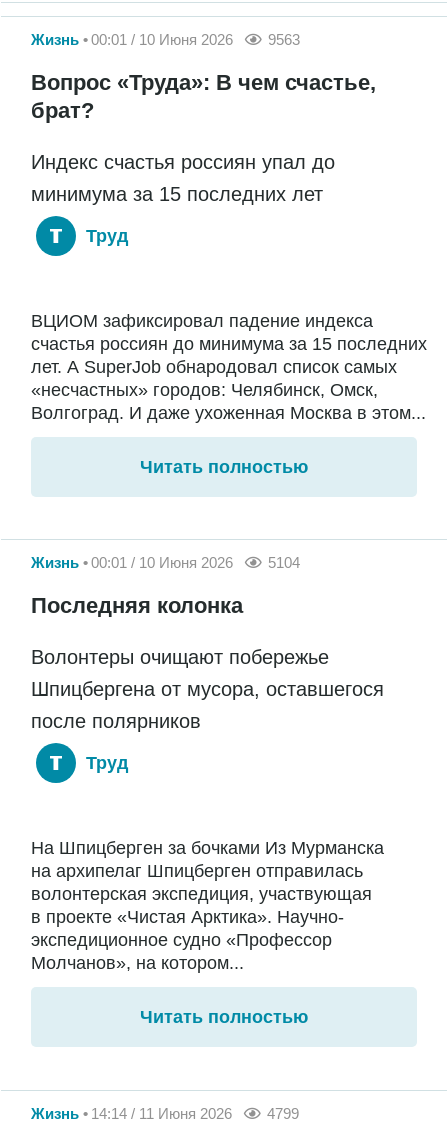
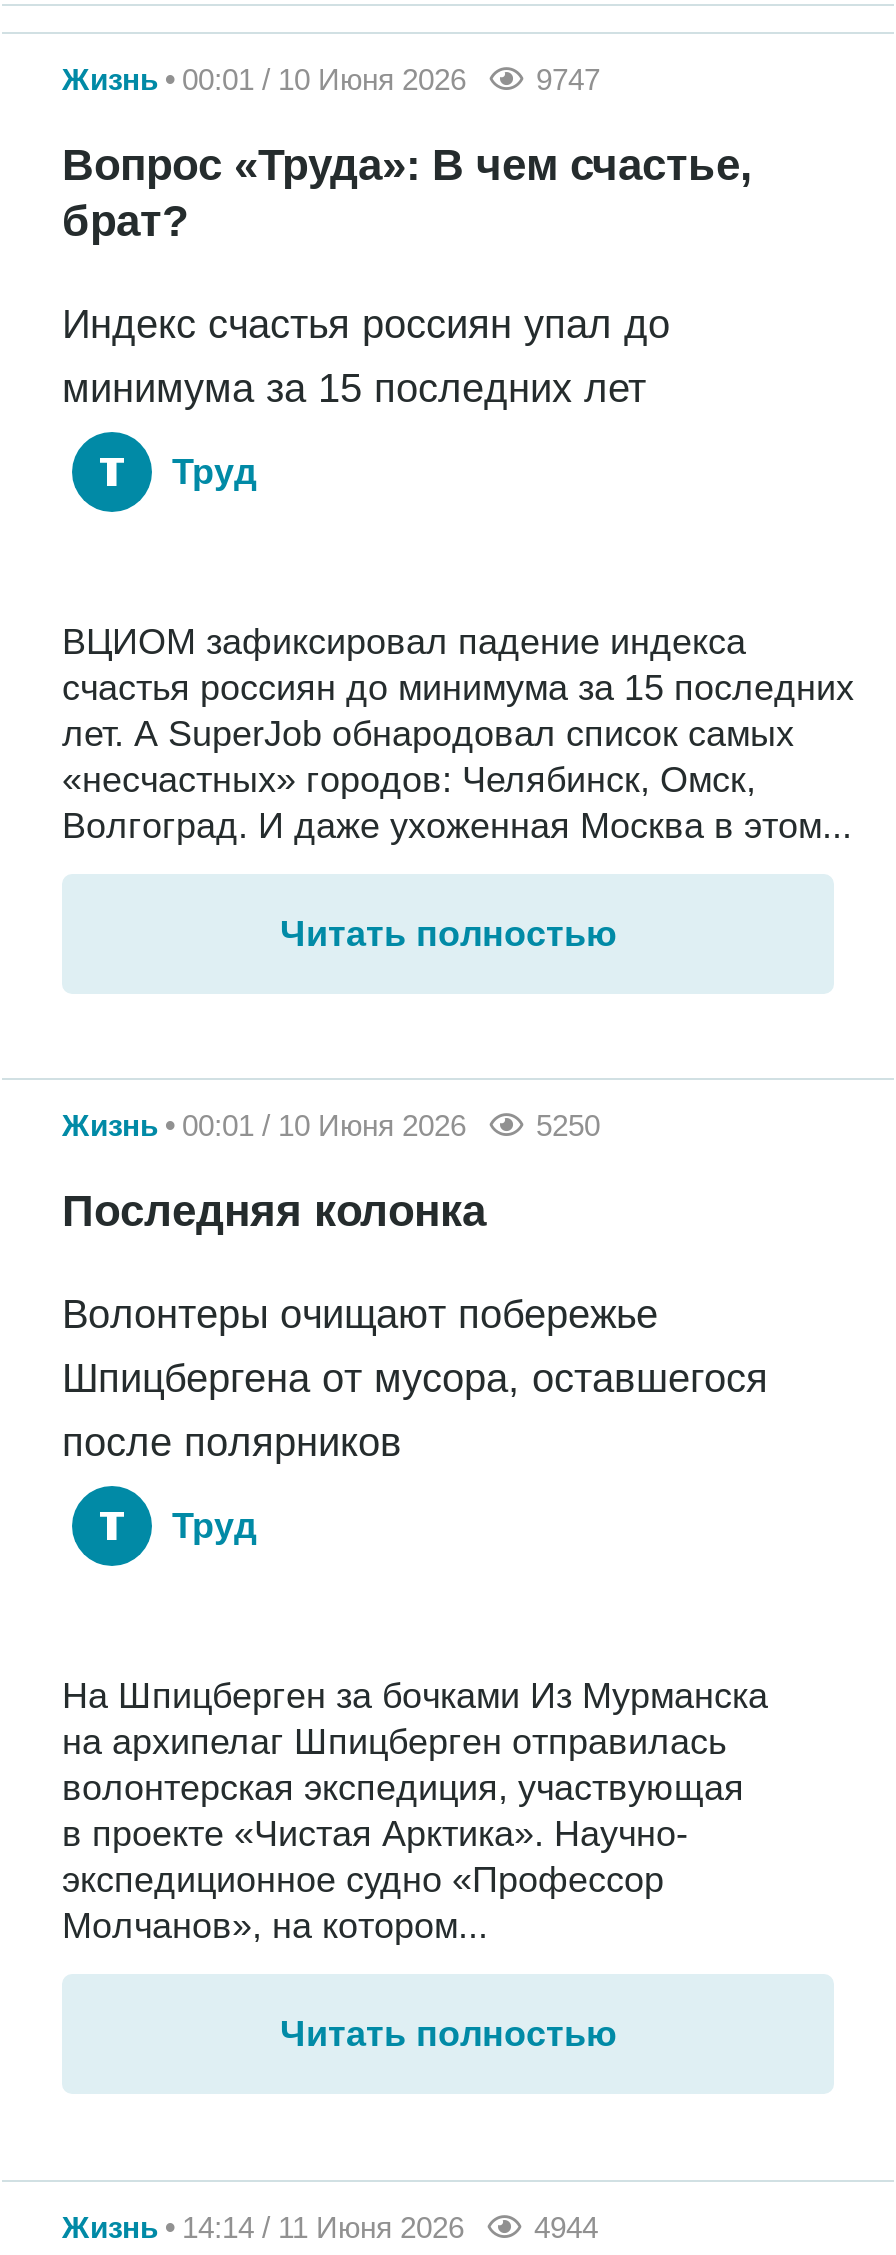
[268,31,300,48] 9563 -> [536,62,600,96] 9747
[268,554,300,571] 5104 -> [536,1109,600,1143] 5250
[267,1105,299,1122] 4799 -> [534,2209,598,2243] 4944

